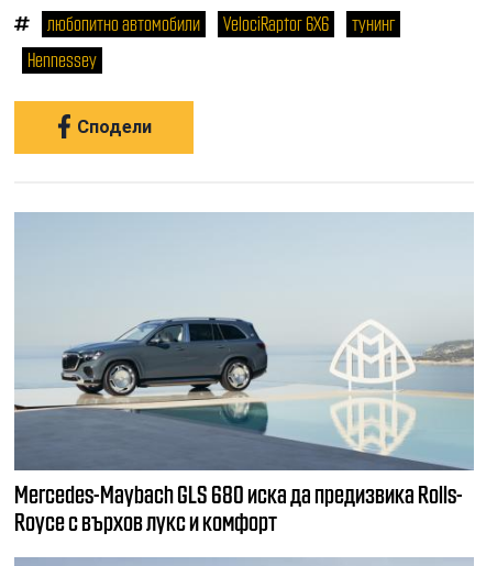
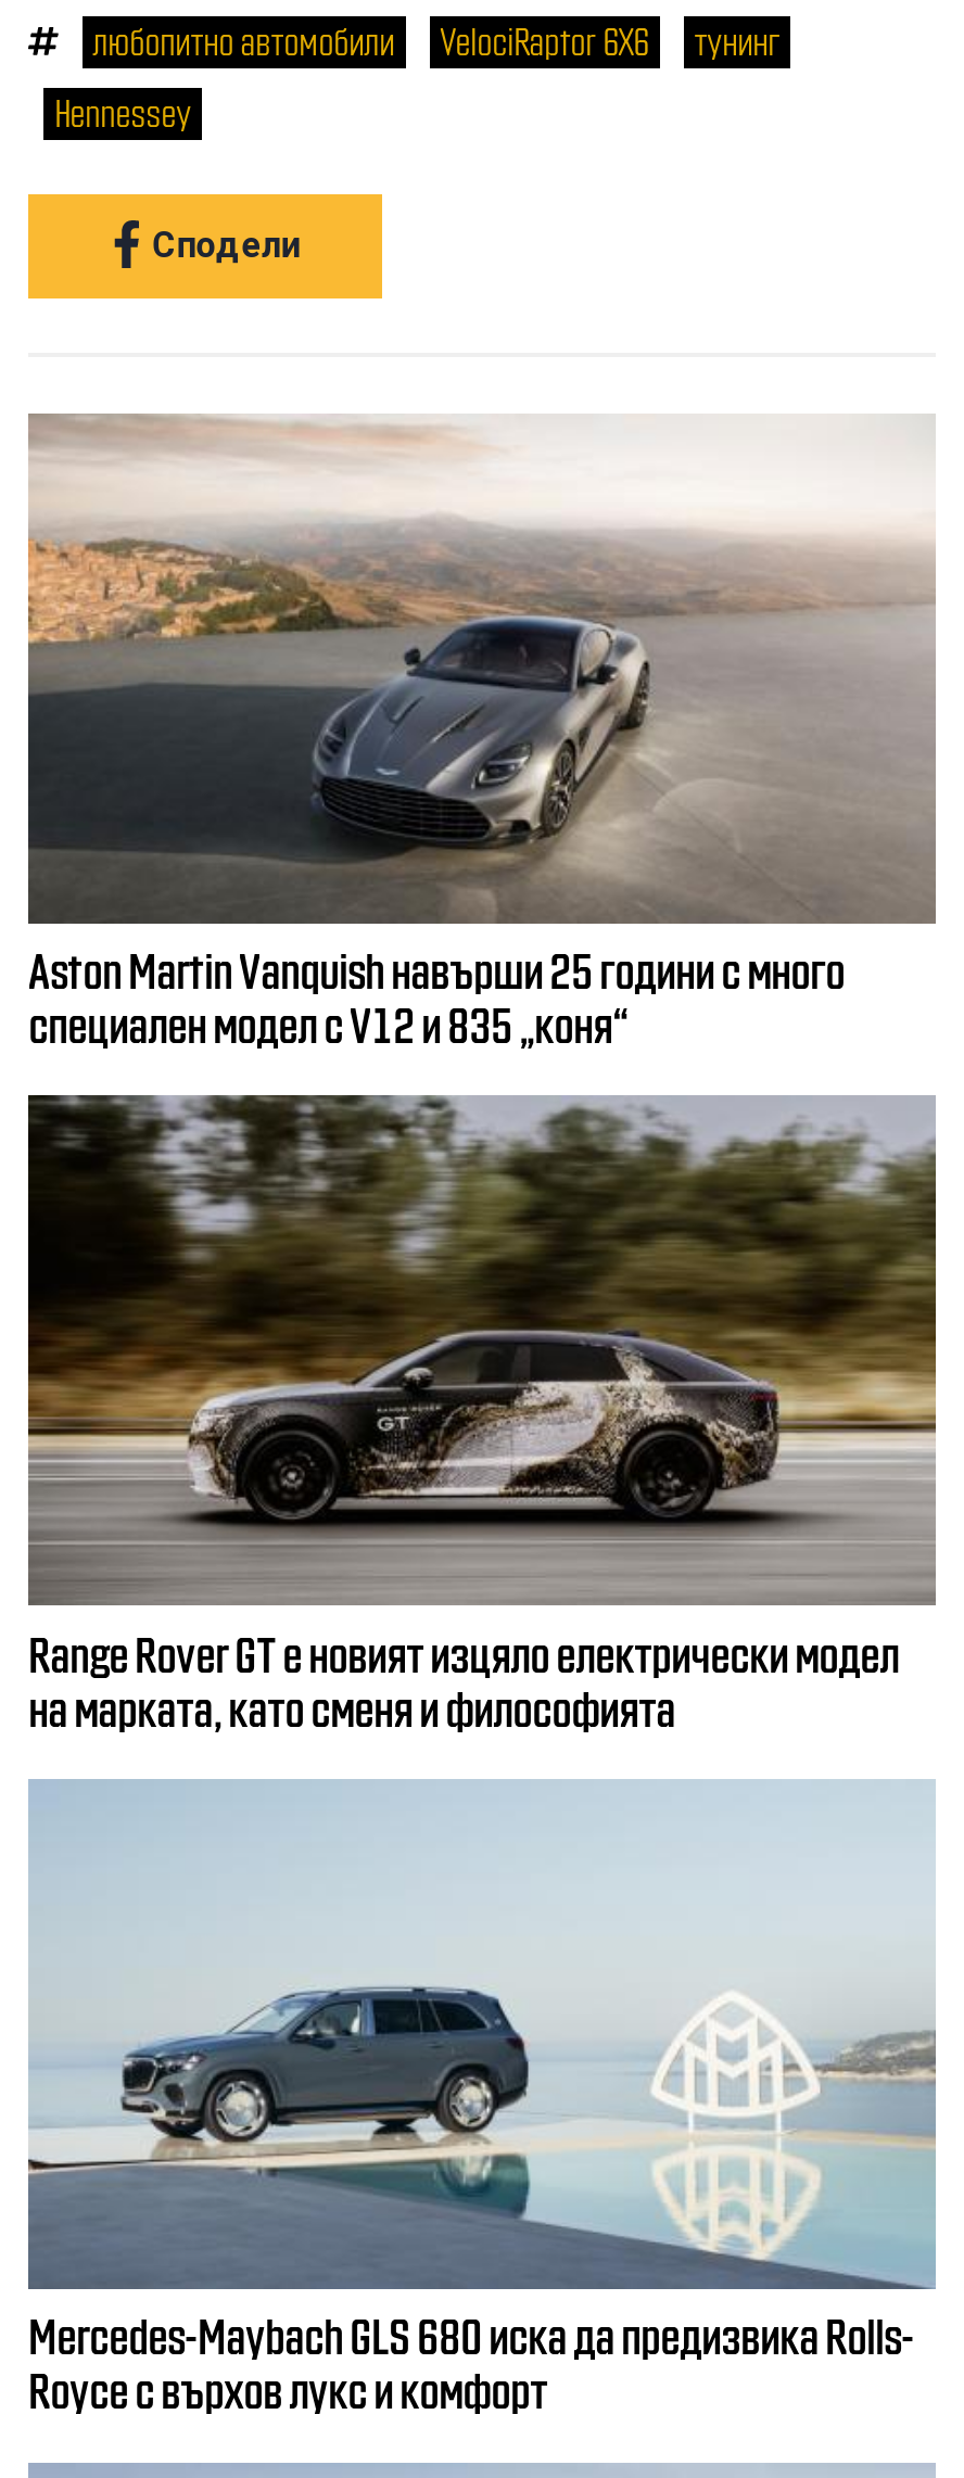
none -> [26,414,936,1050] [image] | Aston Martin Vanquish навърши 25 години с много | специален модел с V12 и 835 „коня“
none -> [26,1093,938,1733] [image] | Range Rover GT е новият изцяло електрически модел | на марката, като сменя и философията

